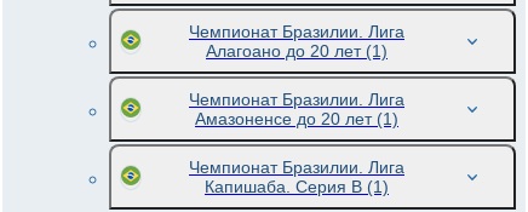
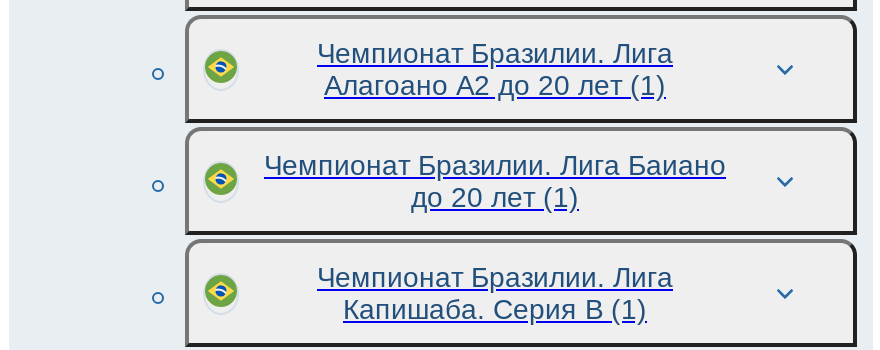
[206,41,388,61] Алагоано до 20 лет (1) -> [324,69,666,101] Алагоано А2 до 20 лет (1)
[189,90,404,128] Чемпионат Бразилии. Лига | Амазоненсе до 20 лет (1) -> [264,149,726,213] Чемпионат Бразилии. Лига Баиано | до 20 лет (1)

